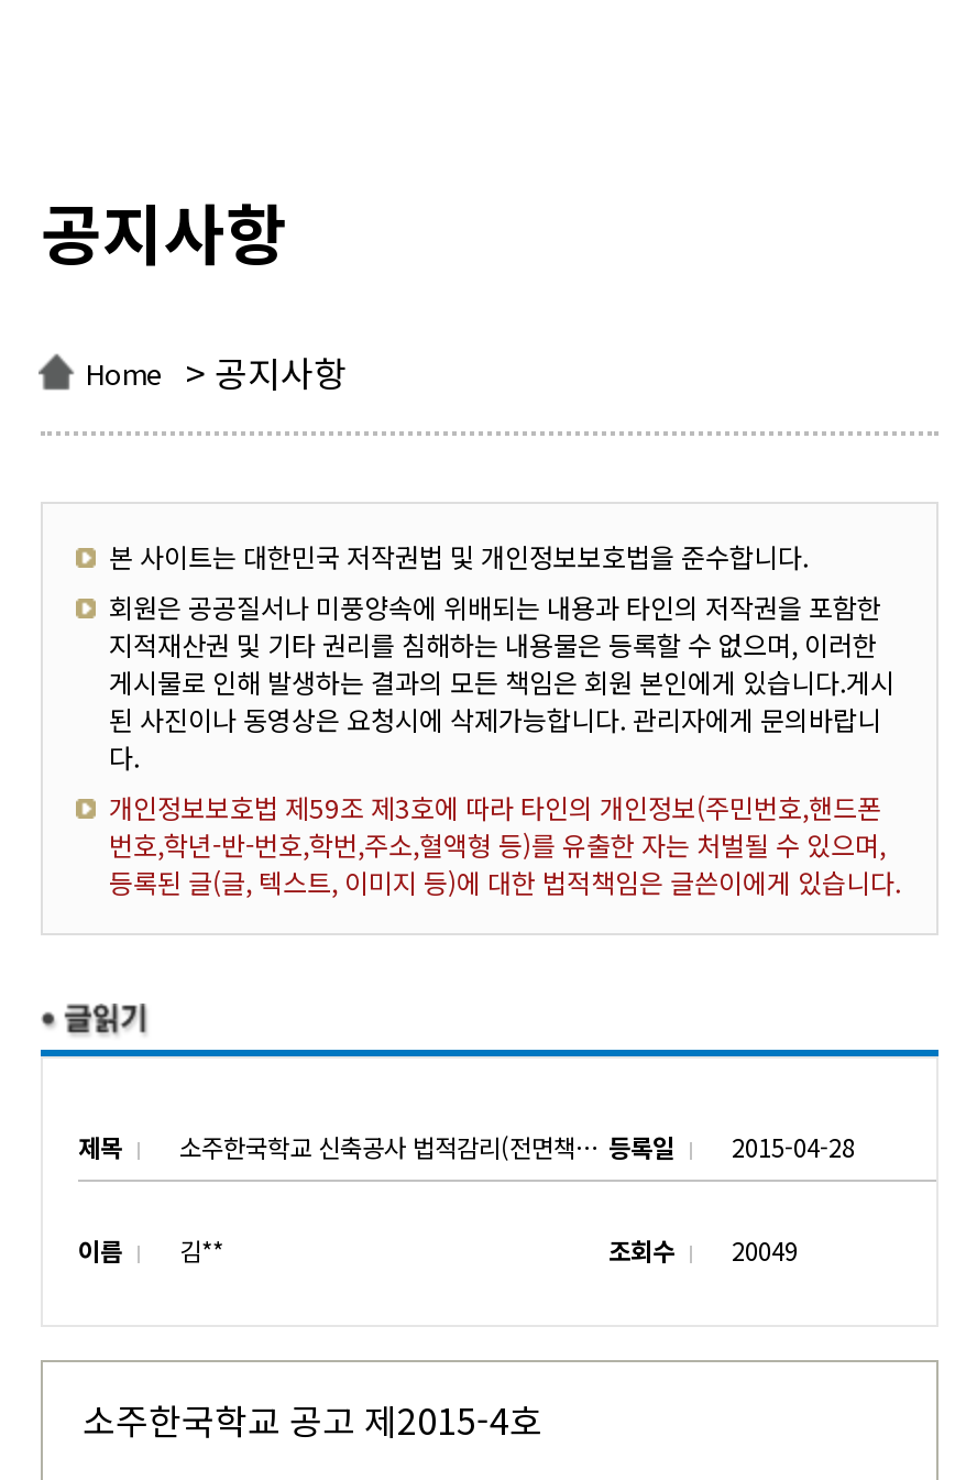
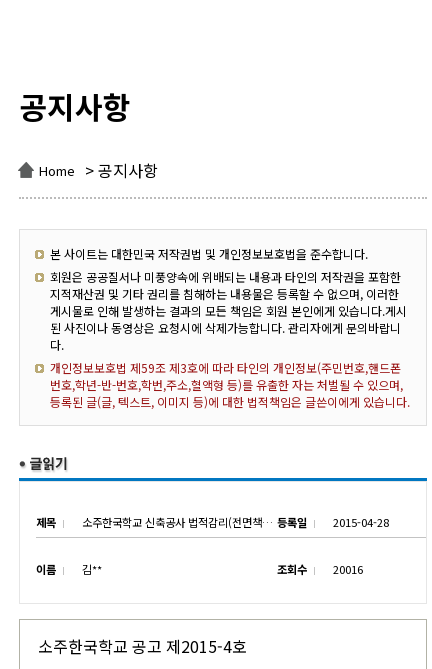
[608,1232,798,1268] 조회수 20049 -> [277,561,363,577] 조회수 20016

